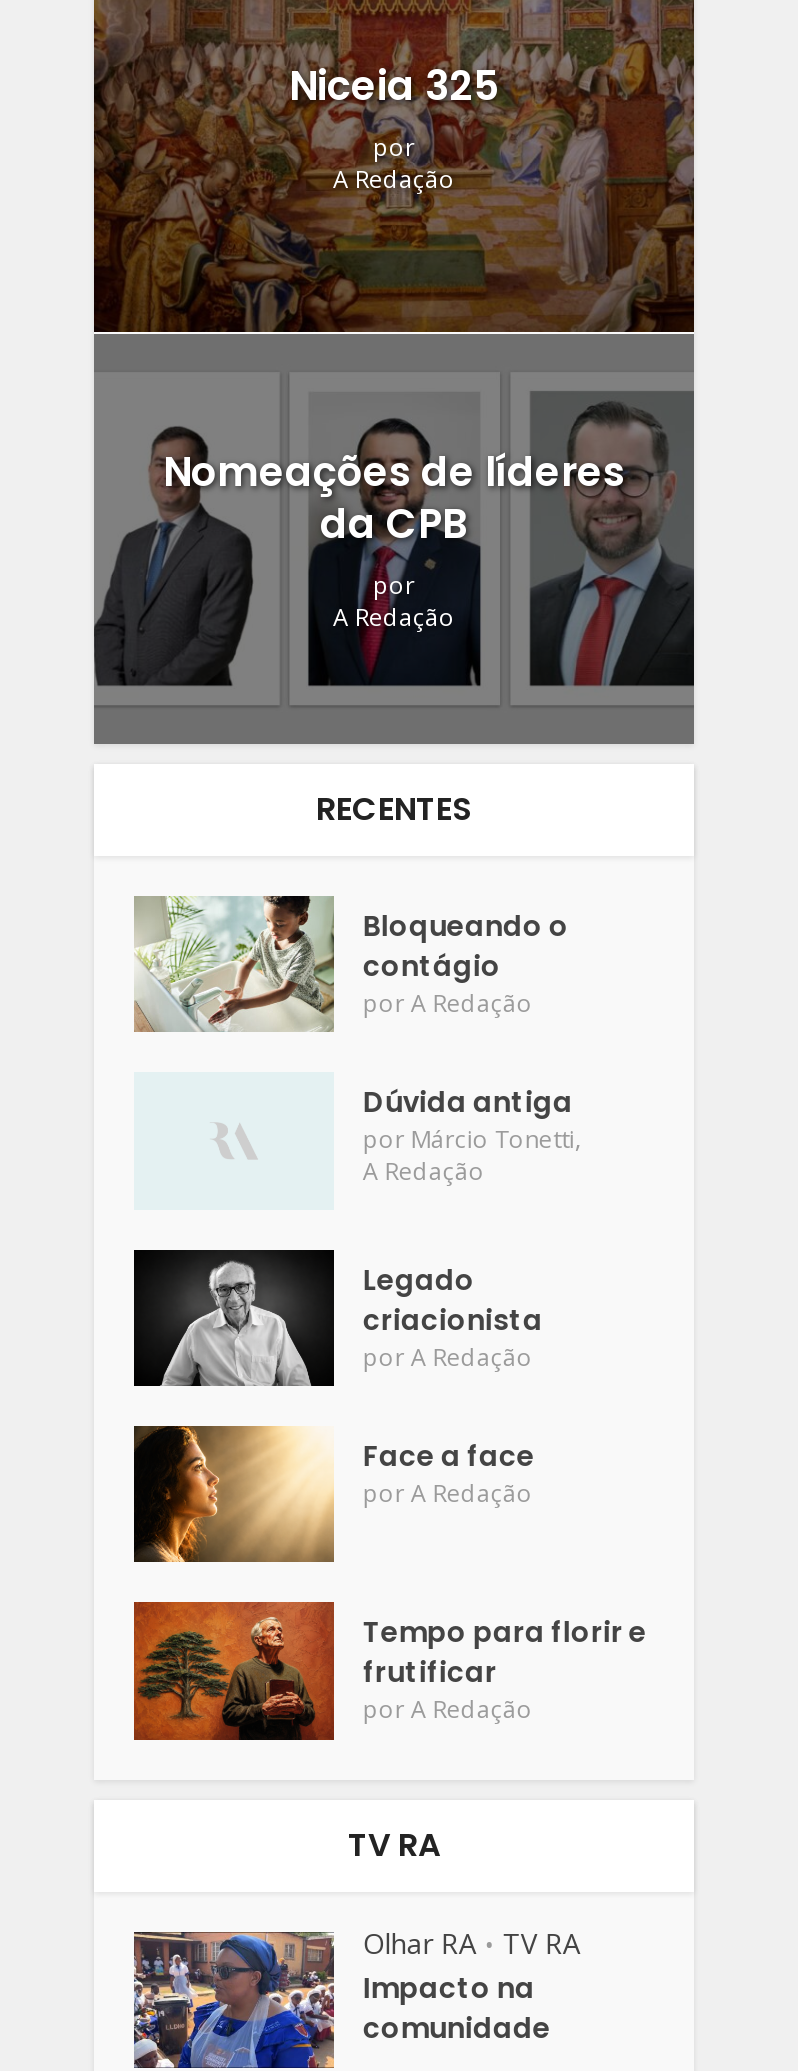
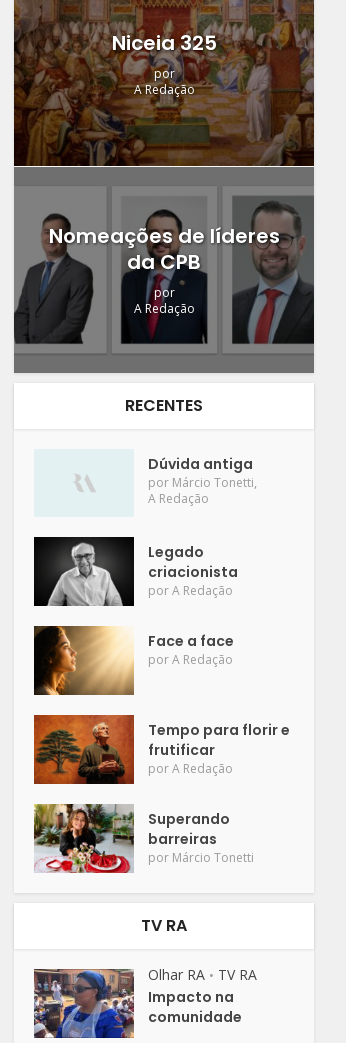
[132,894,569,1032] [image] | Bloqueando o | contágio | por A Redação -> none
moved [136,1083,647,1727] -> [35,453,290,777]: [image] | Dúvida antiga | por Márcio Tonetti, | ... | frutificar | por A Redação
none -> [33,803,254,874] [image] | Superando | barreiras | por Márcio Tonetti

